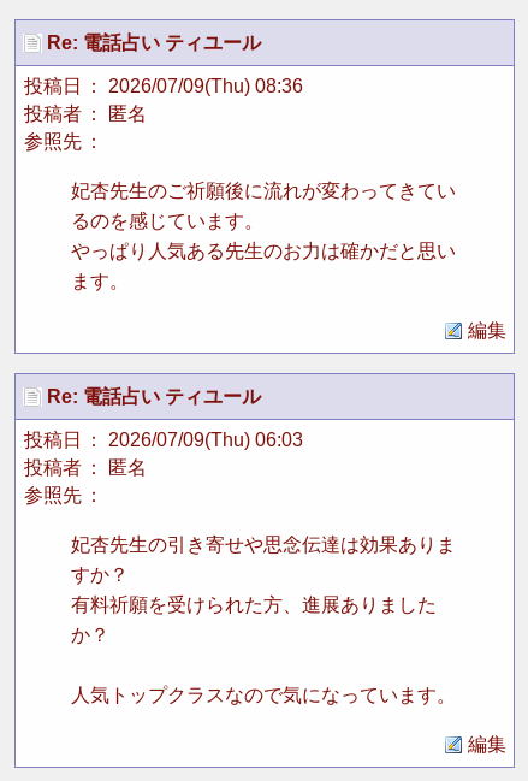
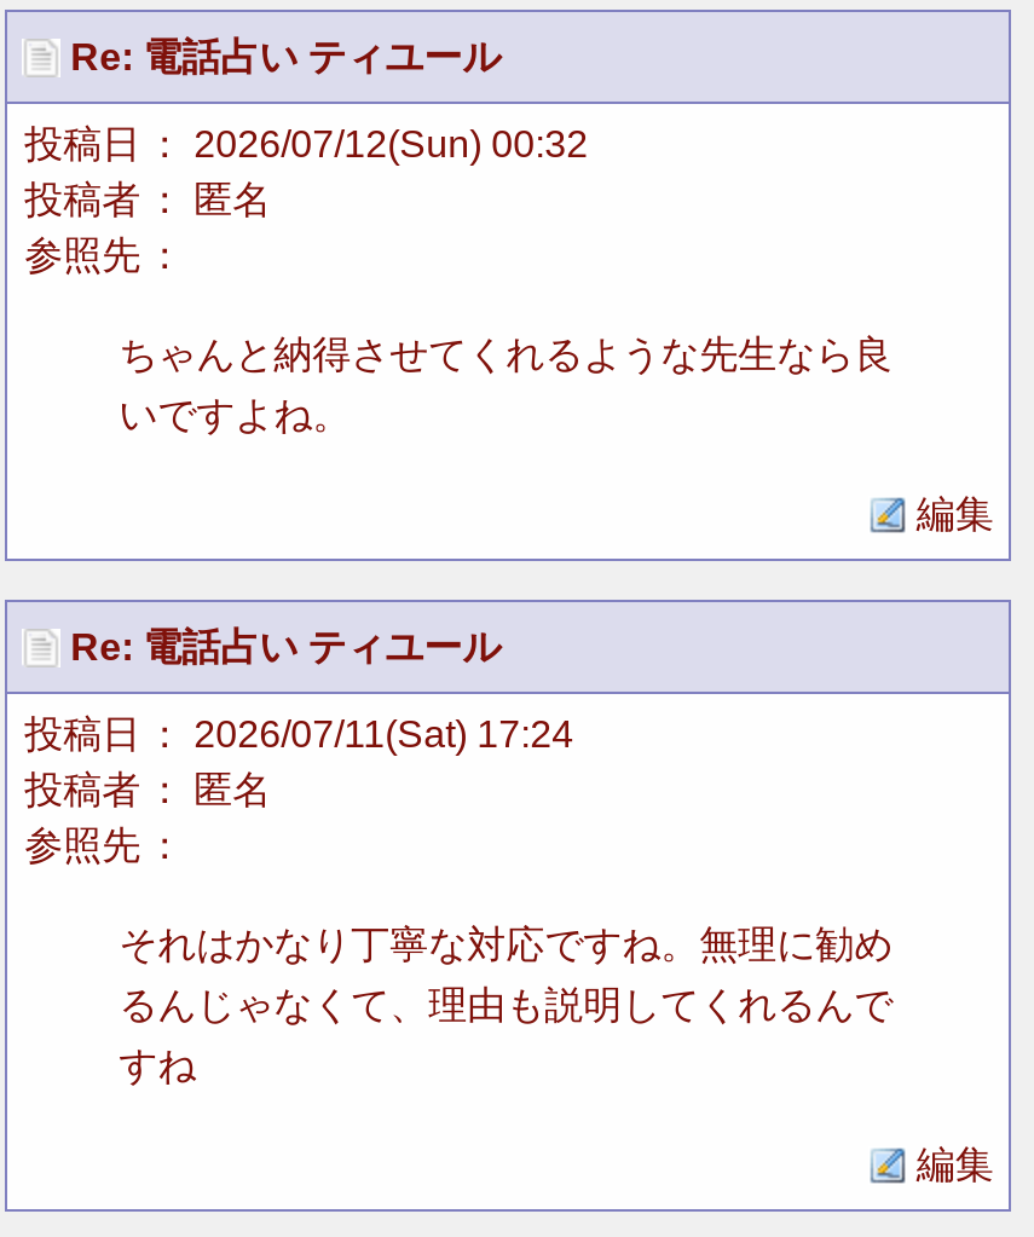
[24,75,303,96] 投稿日 ： 2026/07/09(Thu) 08:36 -> [24,122,588,163] 投稿日 ： 2026/07/12(Sun) 00:32
[71,180,456,291] 妃杏先生のご祈願後に流れが変わってきてい | るのを感じています。 | やっぱり人気ある先生のお力は確かだと思い | ます。 -> [119,333,893,434] ちゃんと納得させてくれるような先生なら良 | いですよね。
[24,429,303,449] 投稿日 ： 2026/07/09(Thu) 06:03 -> [24,712,573,753] 投稿日 ： 2026/07/11(Sat) 17:24
[71,534,456,705] 妃杏先生の引き寄せや思念伝達は効果ありま | すか？ | 有料祈願を受けられた方、進展ありました | か？ | 人気トップクラスなので気になっています。 -> [119,923,893,1085] それはかなり丁寧な対応ですね。無理に勧め | るんじゃなくて、理由も説明してくれるんで | すね

